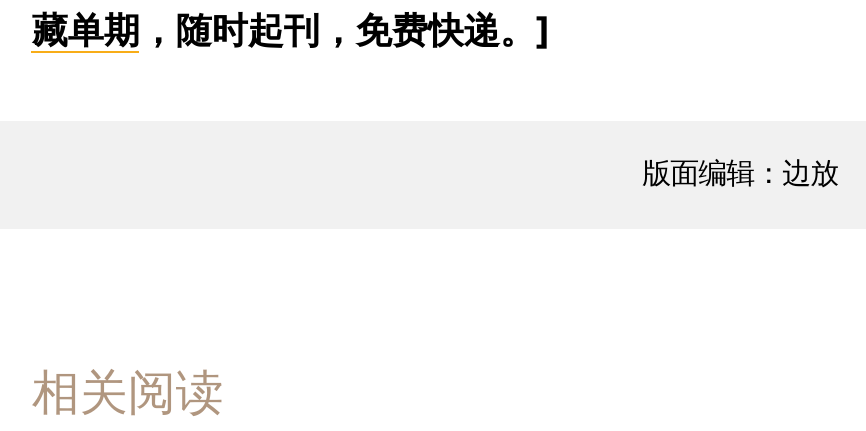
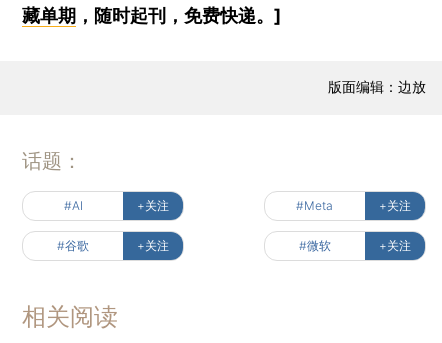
none -> [22,149,411,253] 话题： | #AI | +关注 | #Meta | +关注 | #谷歌 | +关注 | #微软 | +关注

